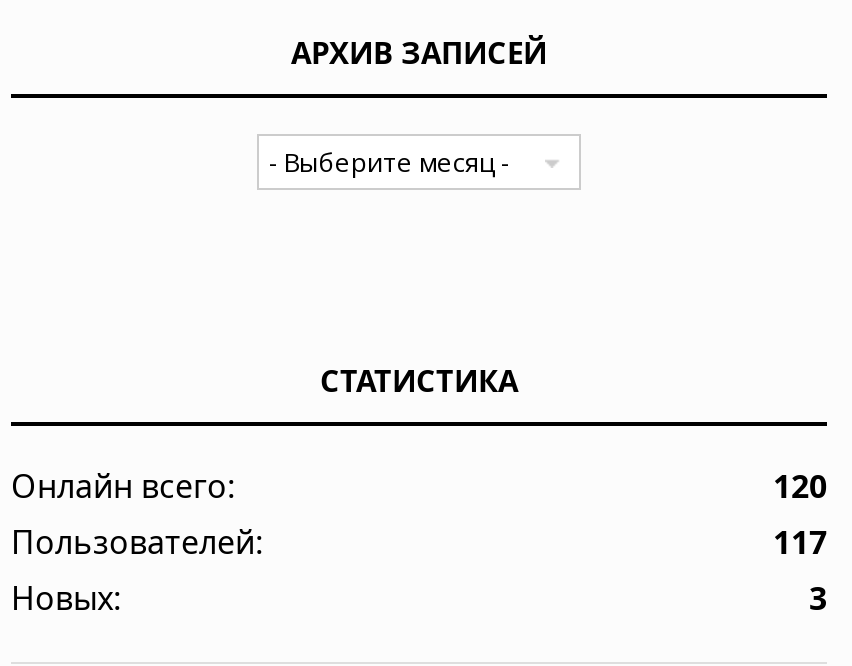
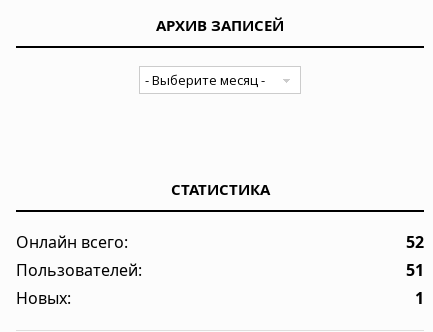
[773,464,827,508] 120 -> [406,231,424,253] 52
[773,520,827,564] 117 -> [406,259,424,281] 51
[809,576,827,620] 3 -> [415,287,424,309] 1

